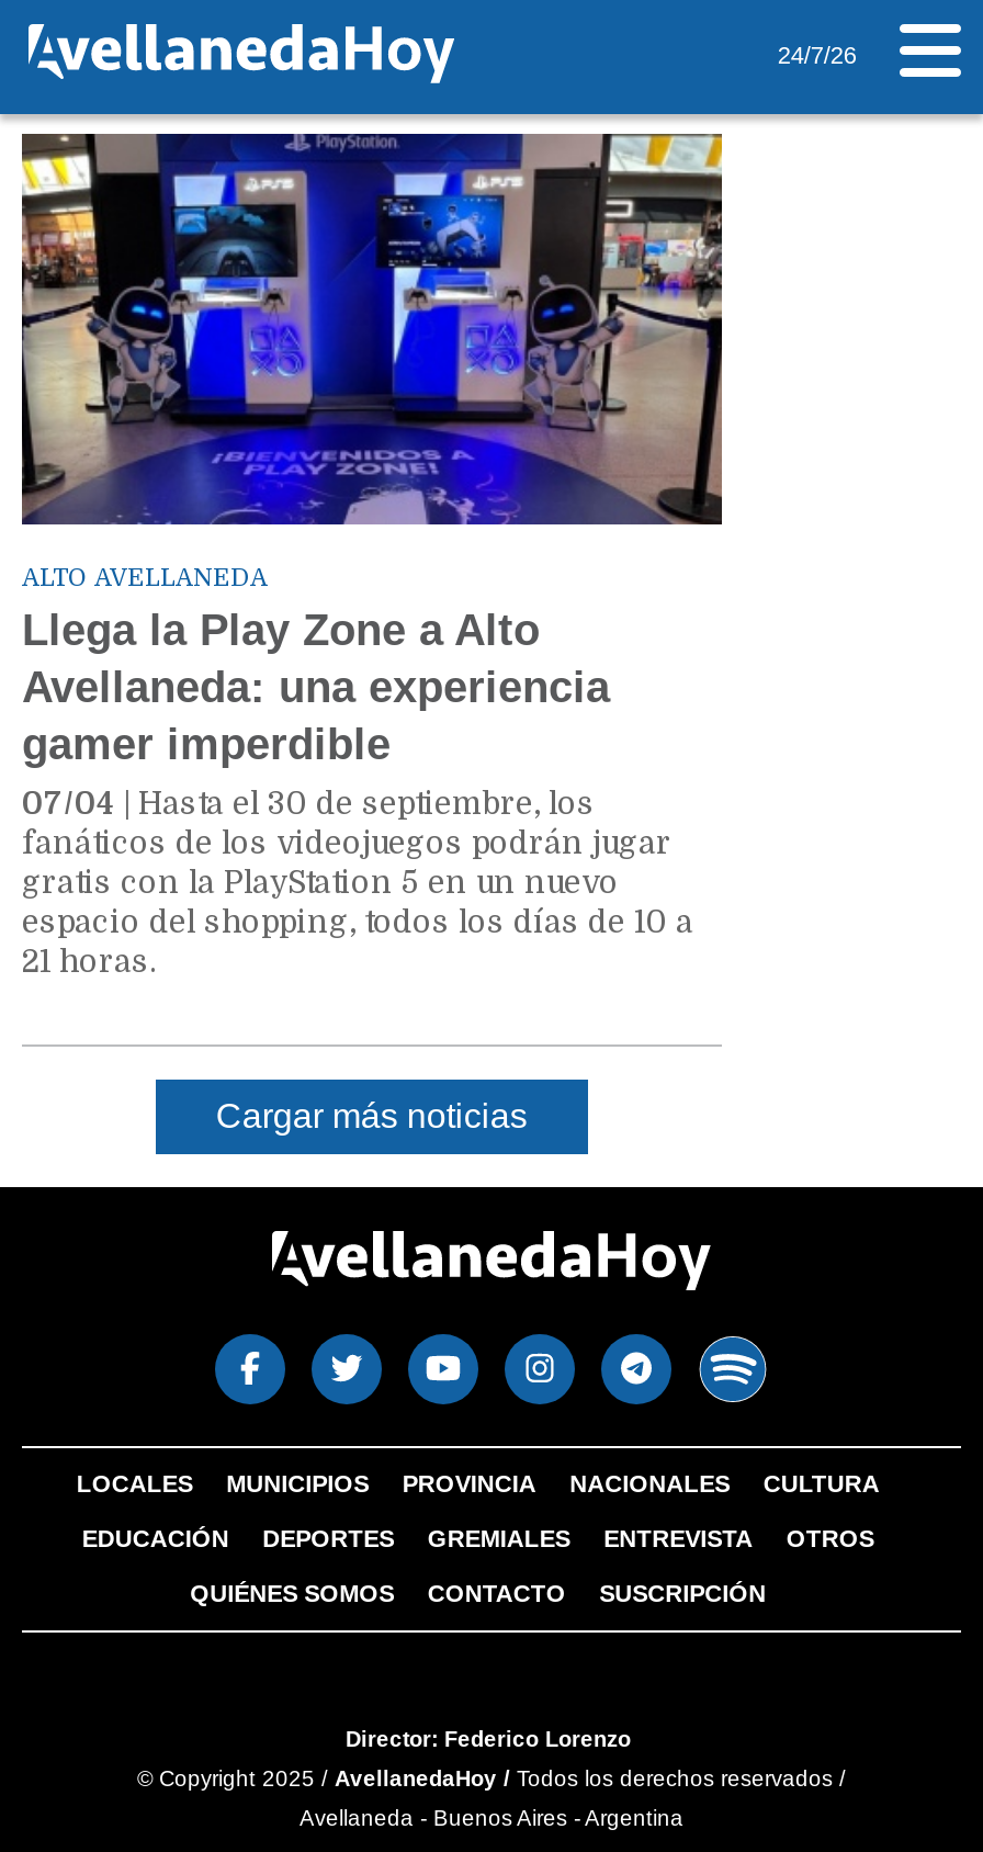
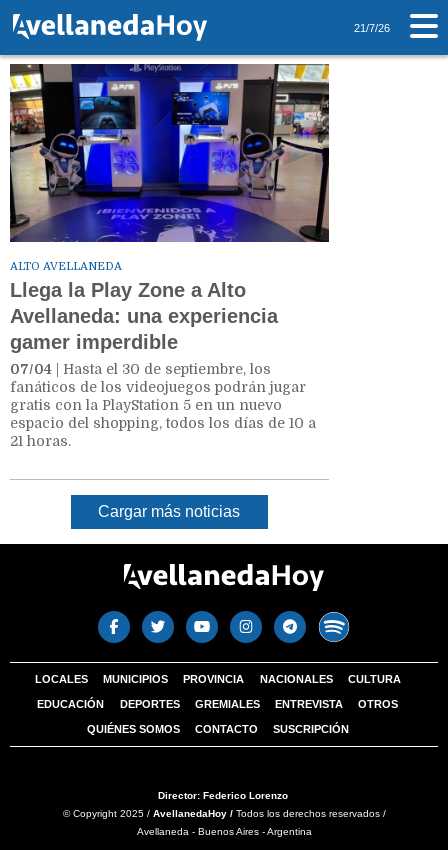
[778,41,857,67] 24/7/26 -> [354,21,390,33] 21/7/26

